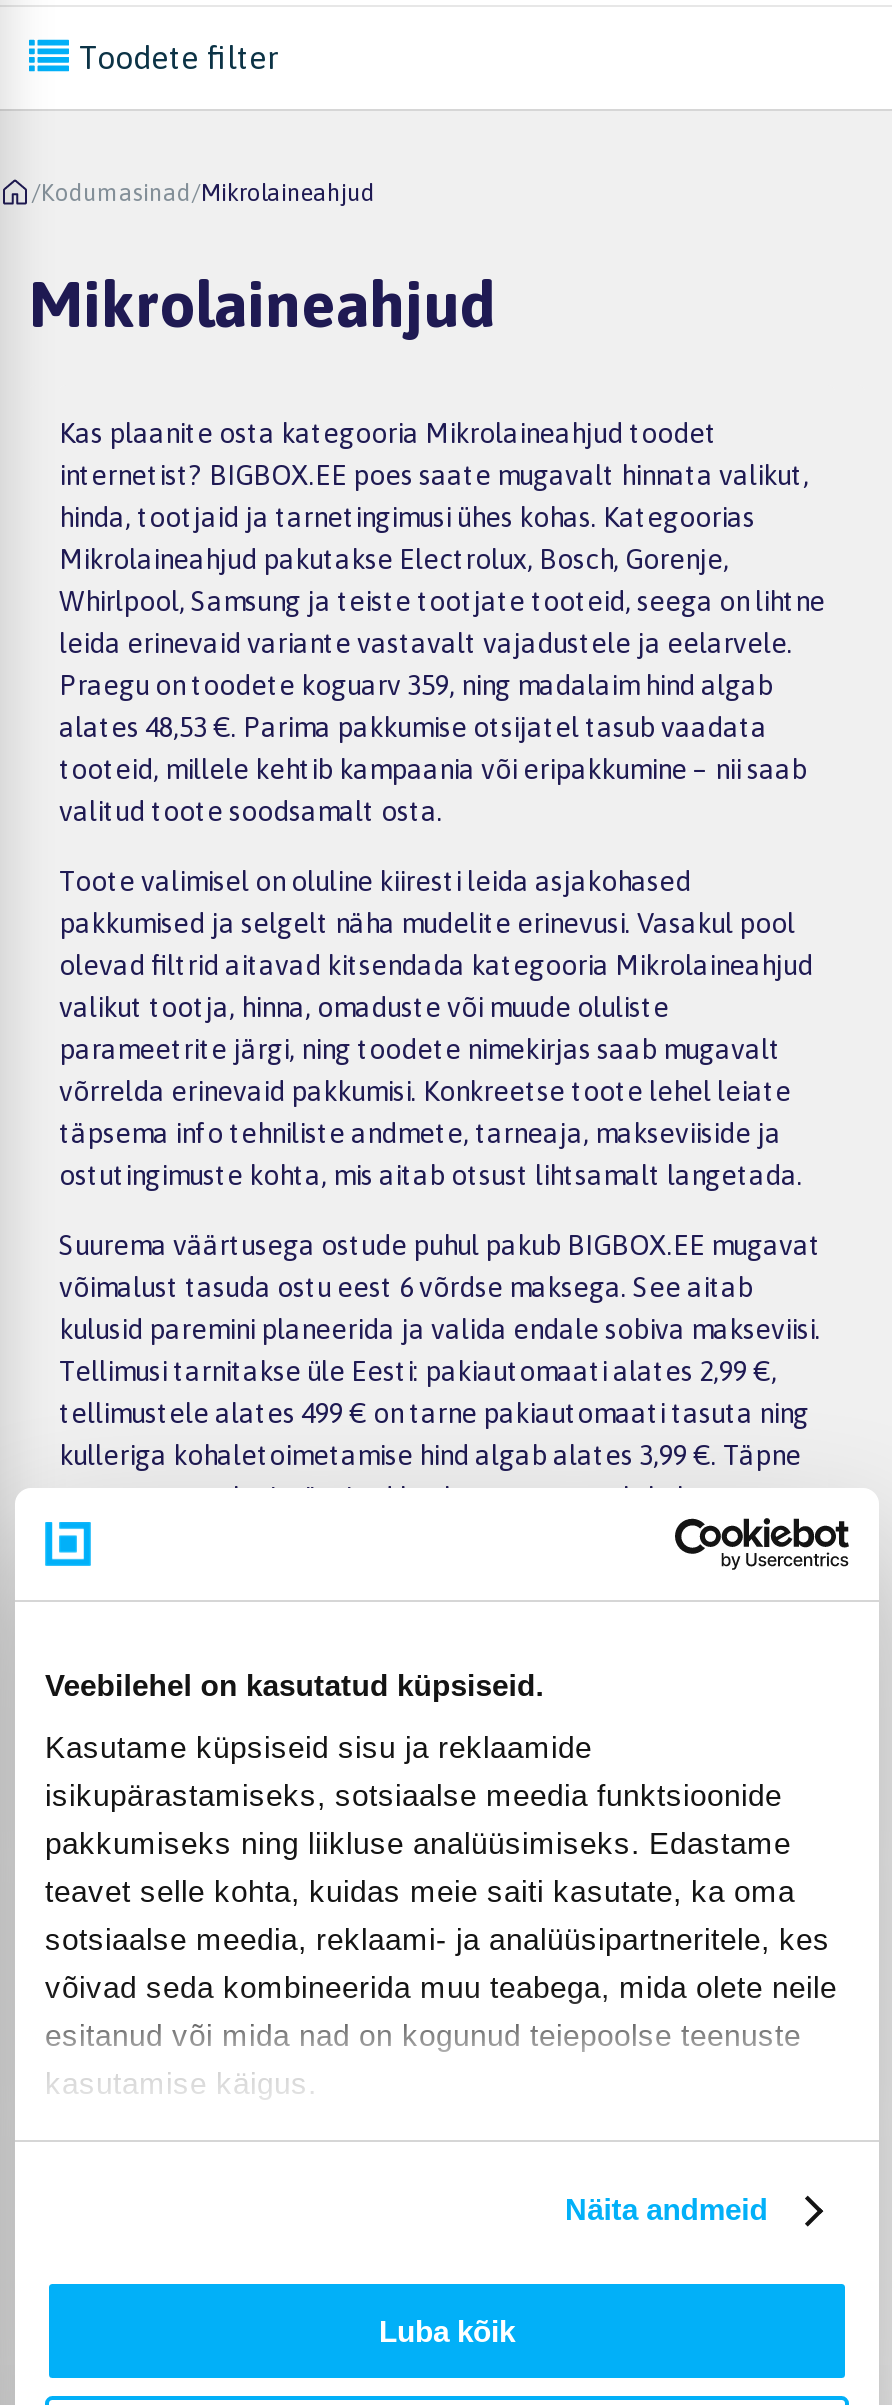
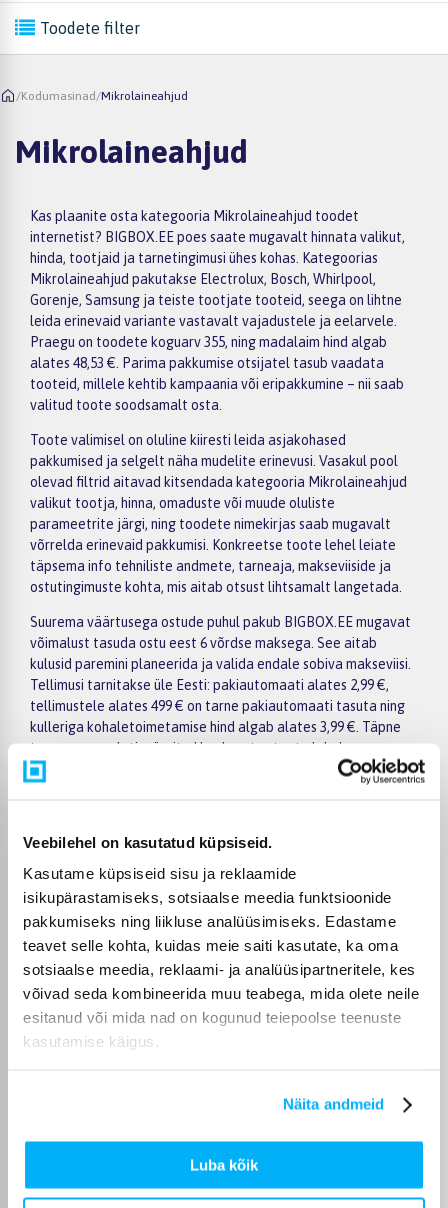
[59,543,729,575] Mikrolaineahjud pakutakse Electrolux, Bosch, Gorenje, -> [30,271,376,287] Mikrolaineahjud pakutakse Electrolux, Bosch, Whirlpool,
[59,585,825,617] Whirlpool, Samsung ja teiste tootjate tooteid, seega on lihtne -> [30,292,402,308] Gorenje, Samsung ja teiste tootjate tooteid, seega on lihtne
[59,669,773,701] Praegu on toodete koguarv 359, ning madalaim hind algab -> [30,334,387,350] Praegu on toodete koguarv 355, ning madalaim hind algab

